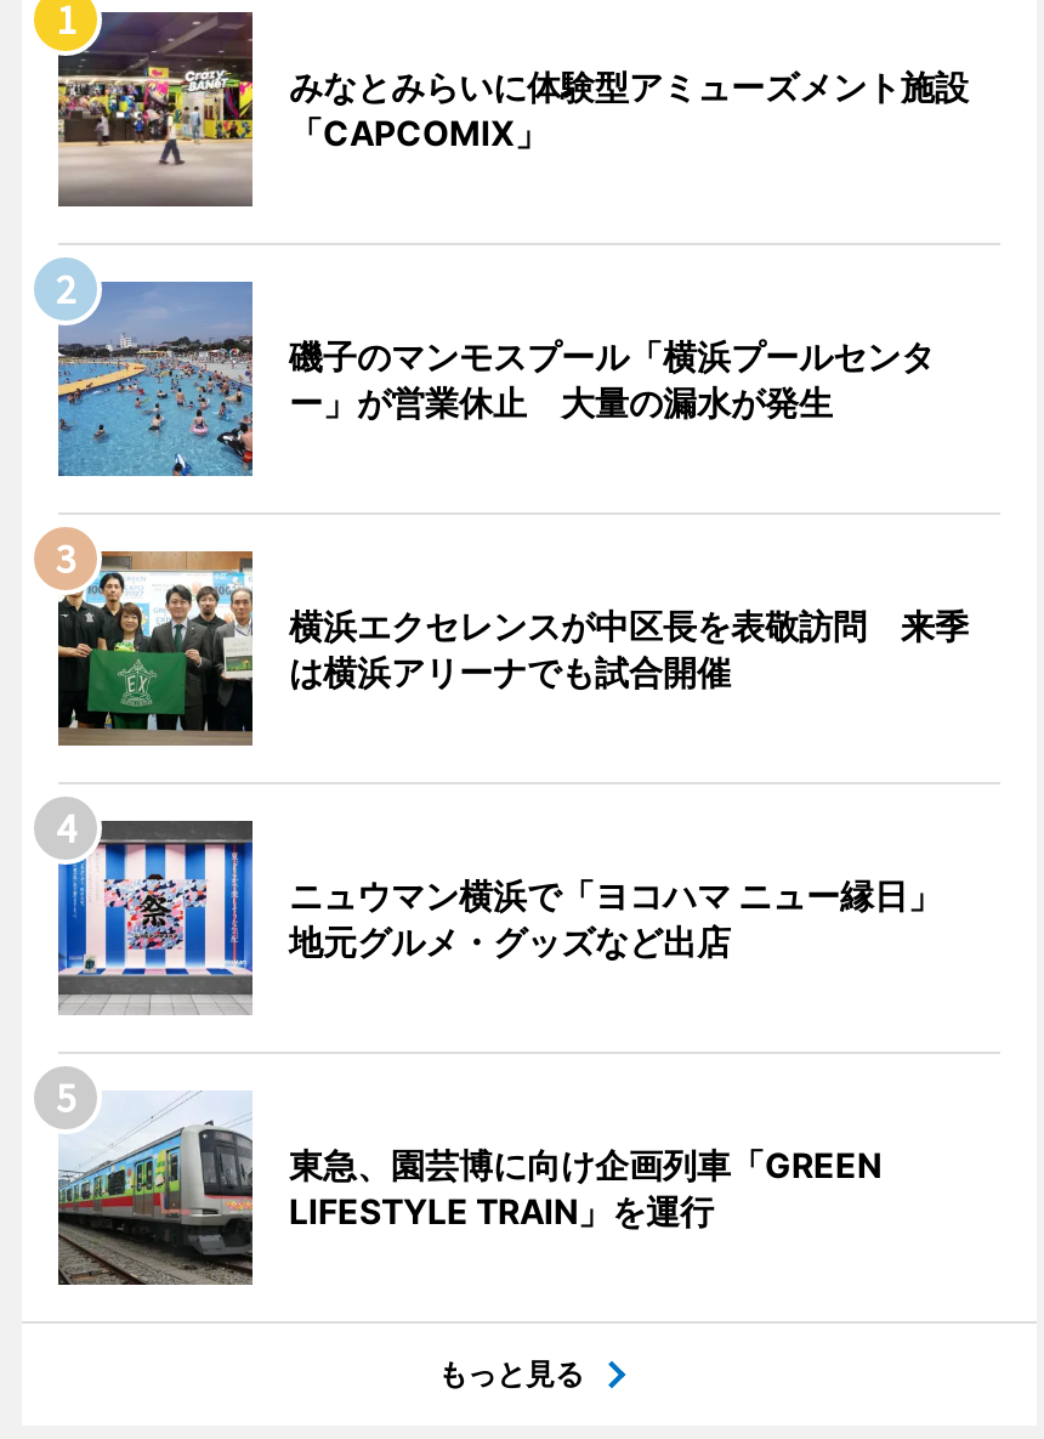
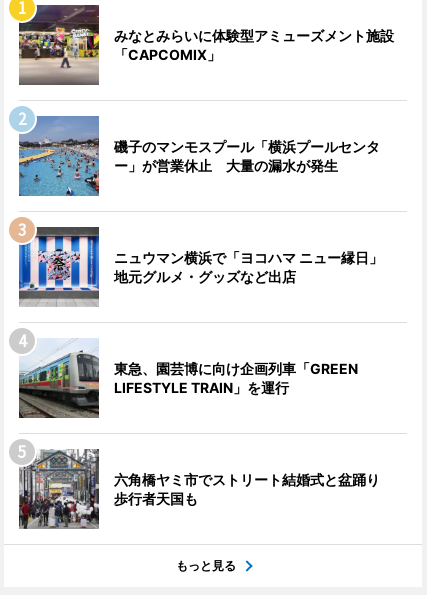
[56,549,969,746] [image] | 横浜エクセレンスが中区長を表敬訪問 来季 | は横浜アリーナでも試合開催 -> none
moved [46,804,976,1231] -> [14,220,397,396]: [image] | ニュウマン横浜で「ヨコハマ ニュー縁日」 | 地元グルメ・グッズなど出店 | 東急、園芸博に向け企画列車「GREEN | LIFESTYLE TRAIN」を運行
none -> [19,448,394,529] [image] | 六角橋ヤミ市でストリート結婚式と盆踊り | 歩行者天国も

